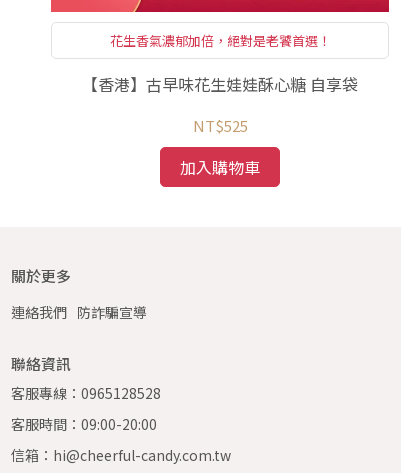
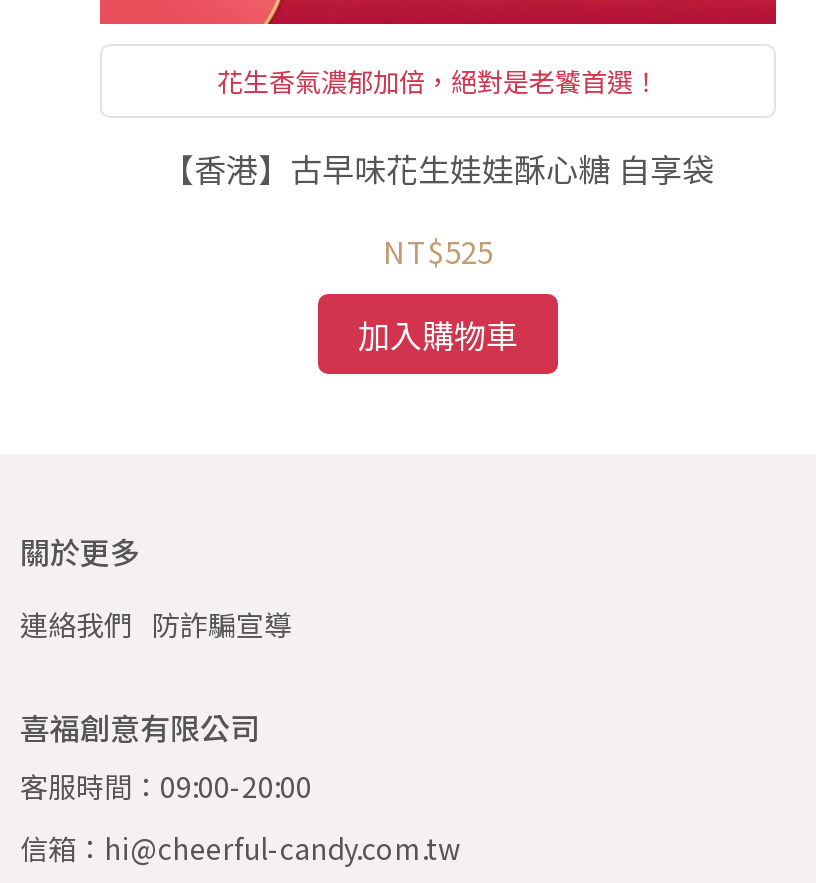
[11,353,161,403] 聯絡資訊 | 客服專線：0965128528 -> [20,706,260,748] 喜福創意有限公司

